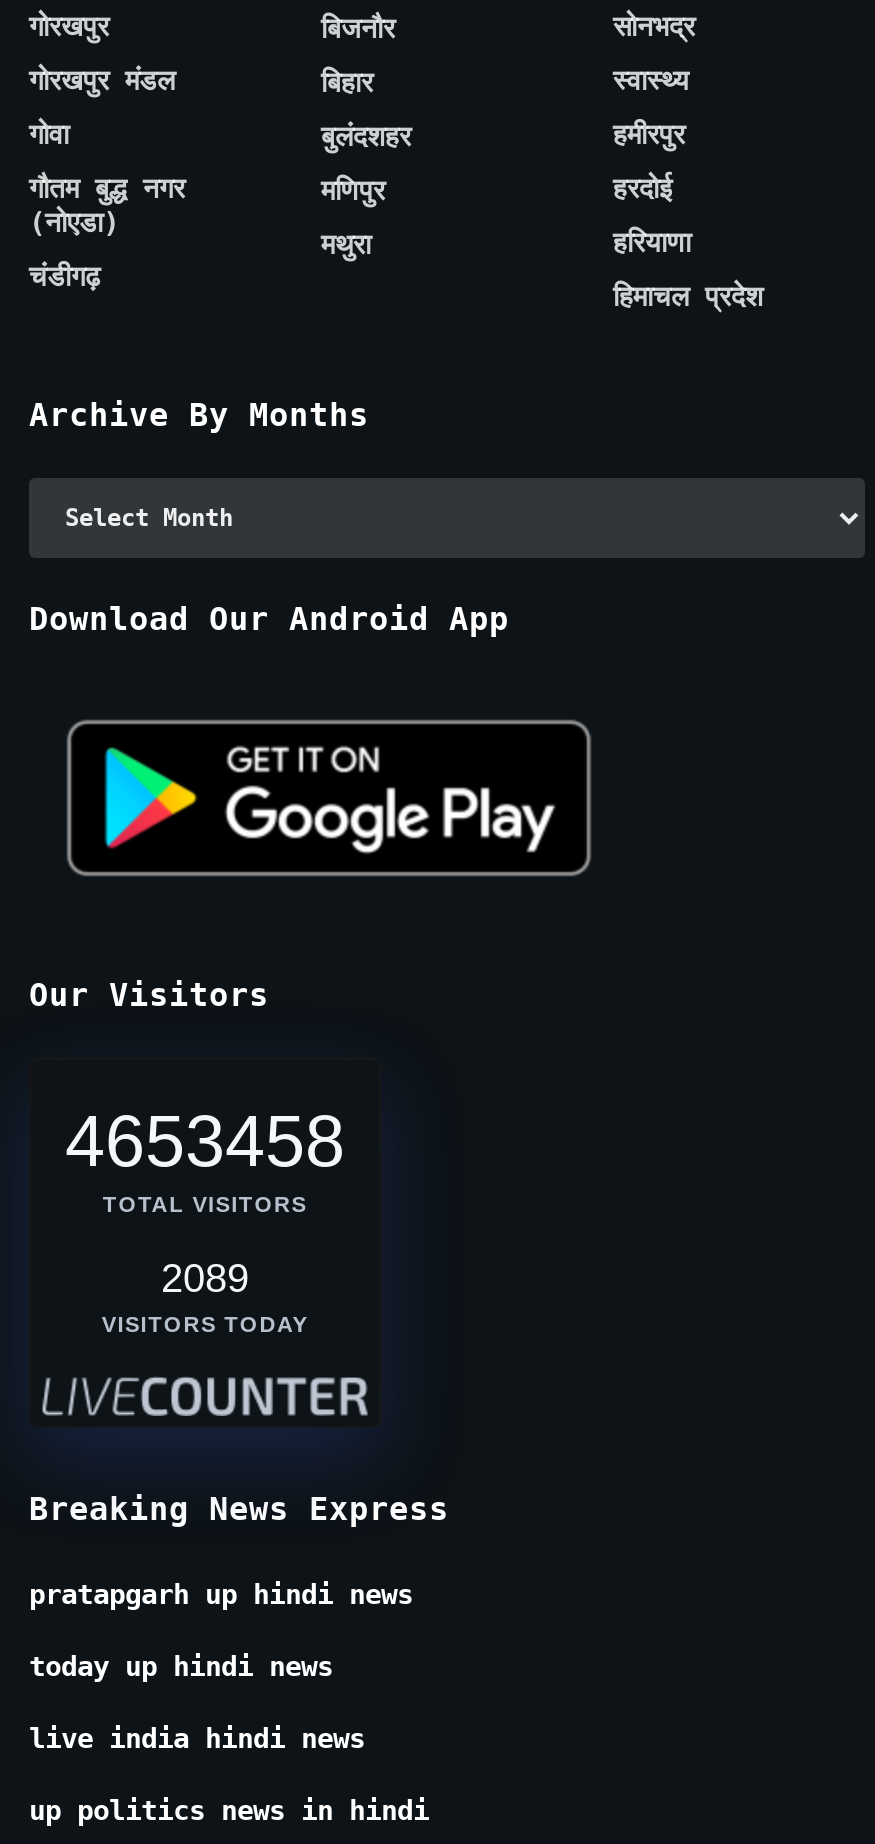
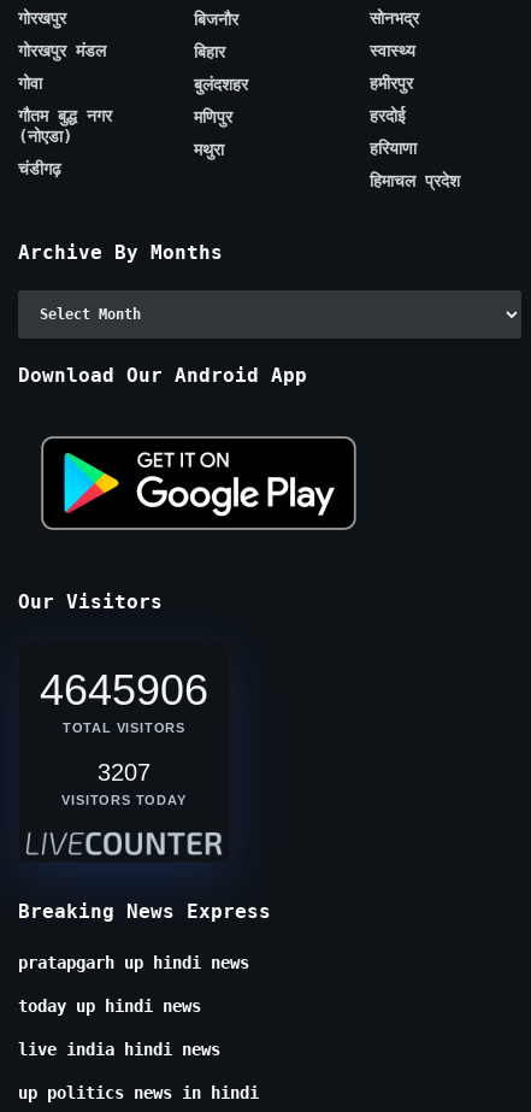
[65,1099,345,1181] 4653458 -> [40,664,208,714] 4645906
[161,1255,249,1299] 2089 -> [98,758,151,785] 3207

